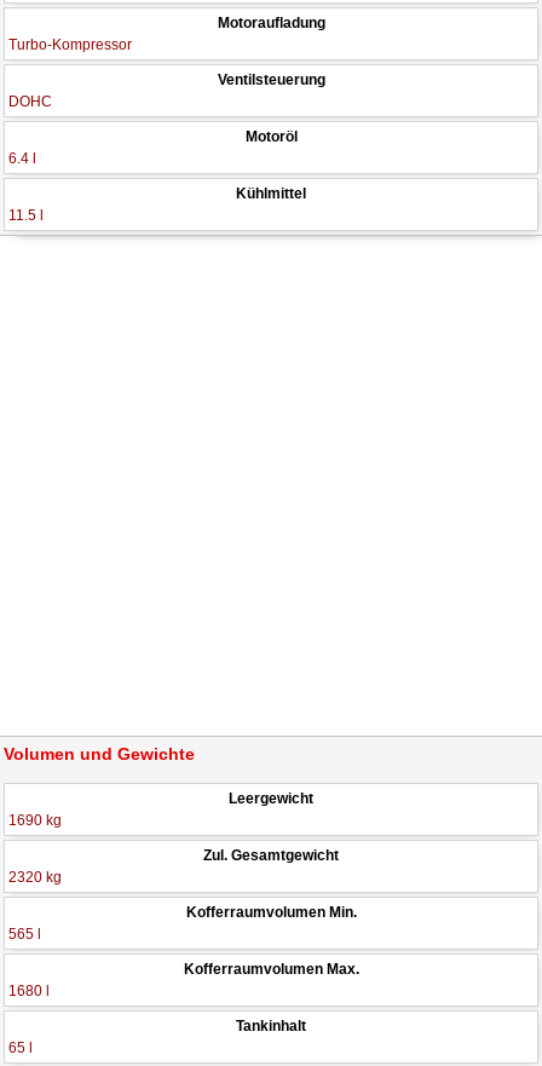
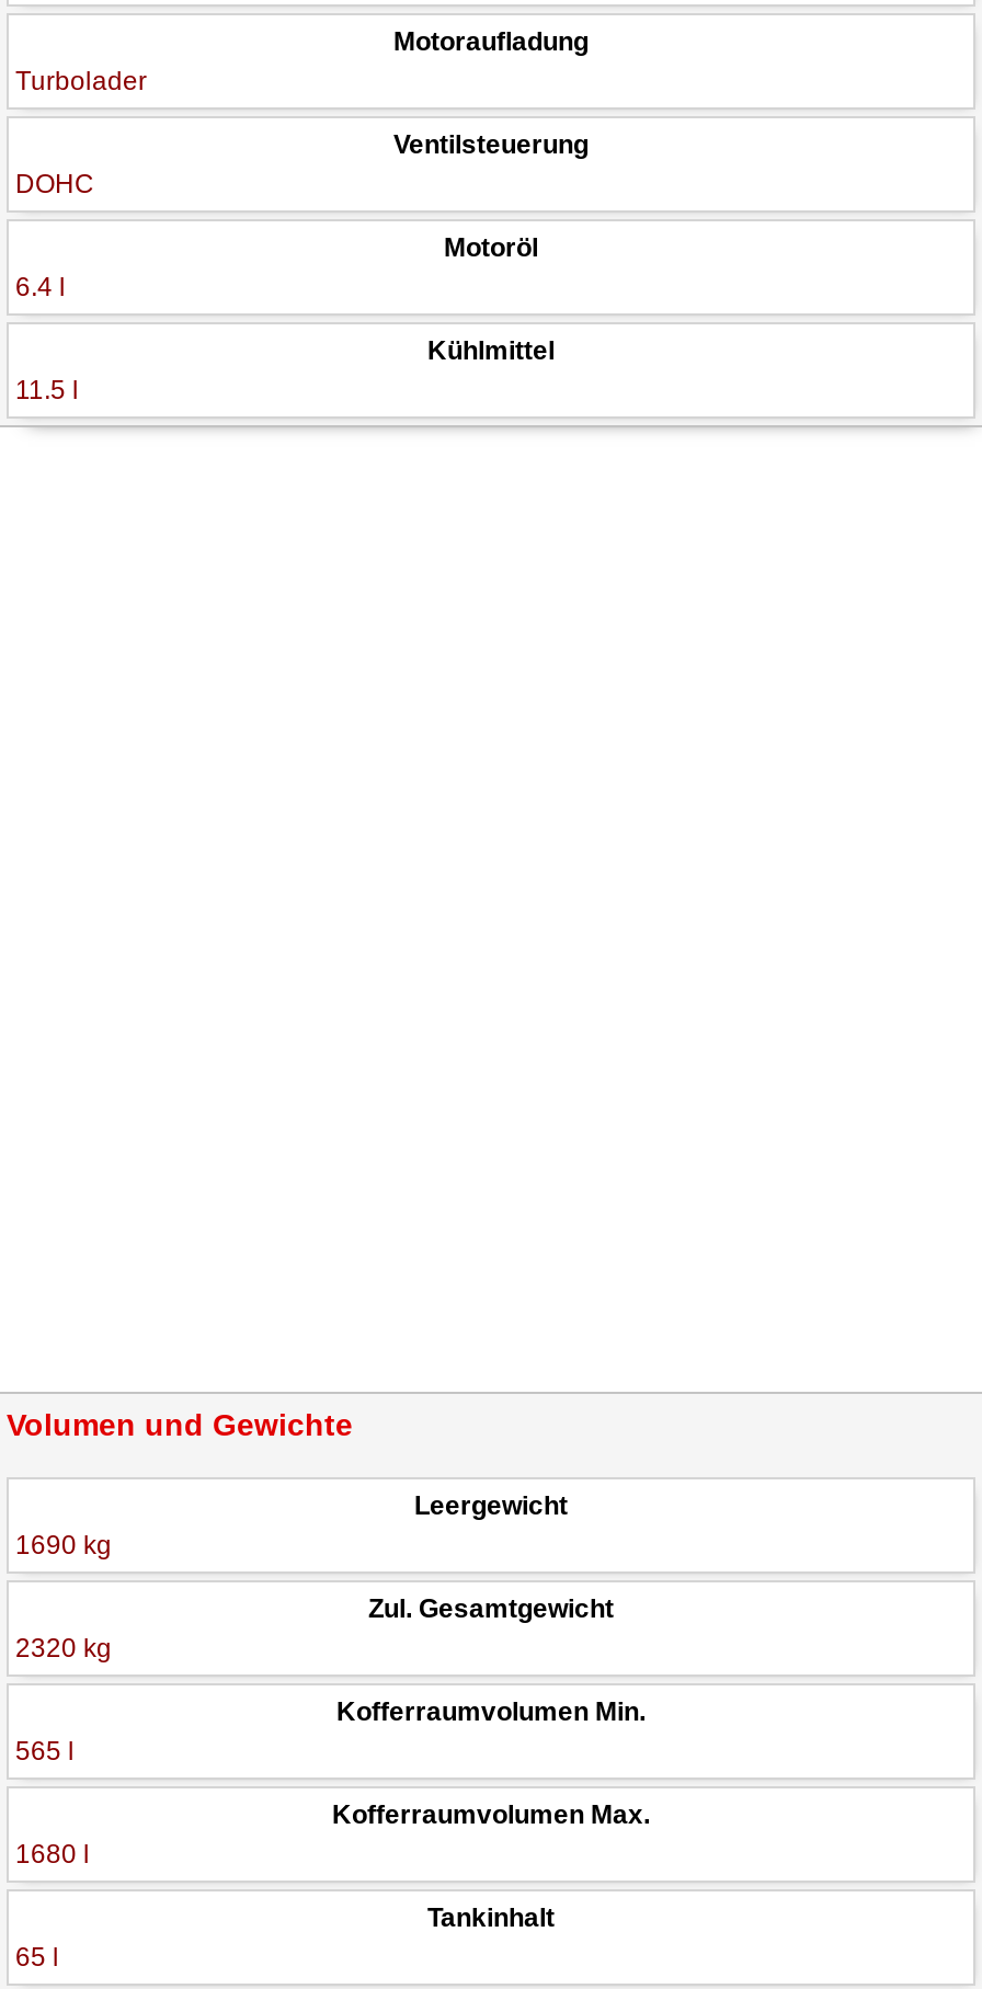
[8,36,132,53] Turbo-Kompressor -> [15,65,147,96] Turbolader

